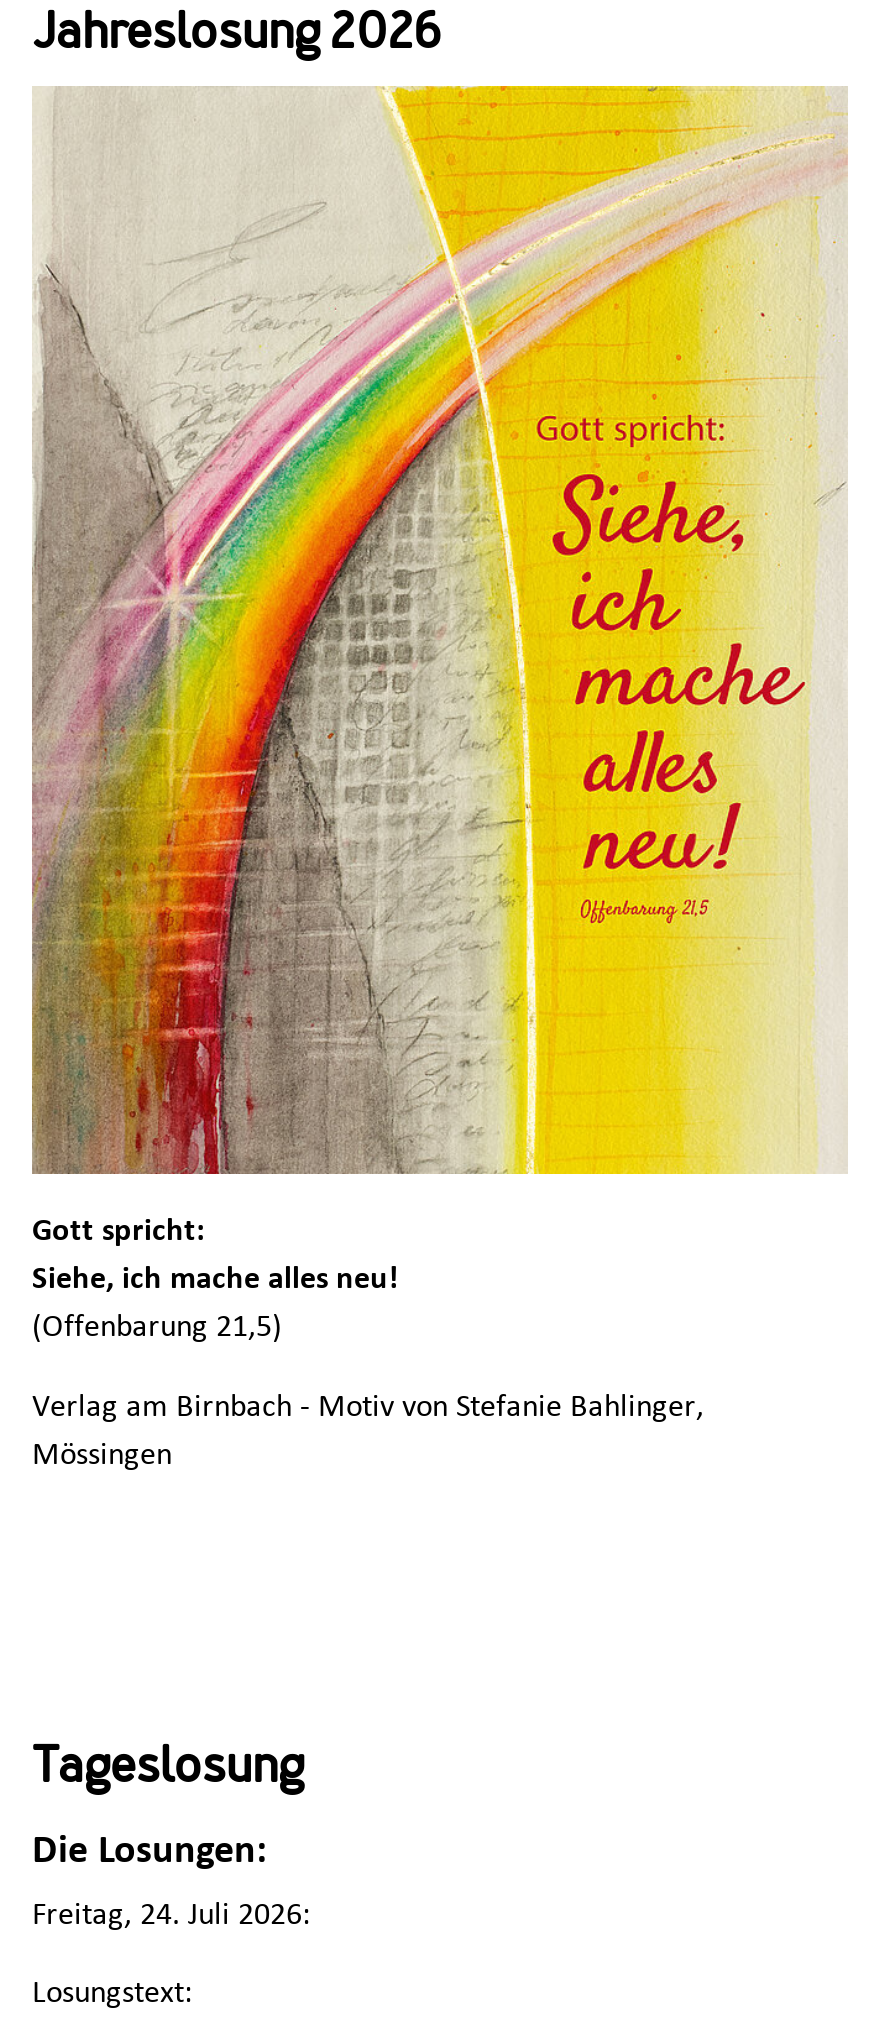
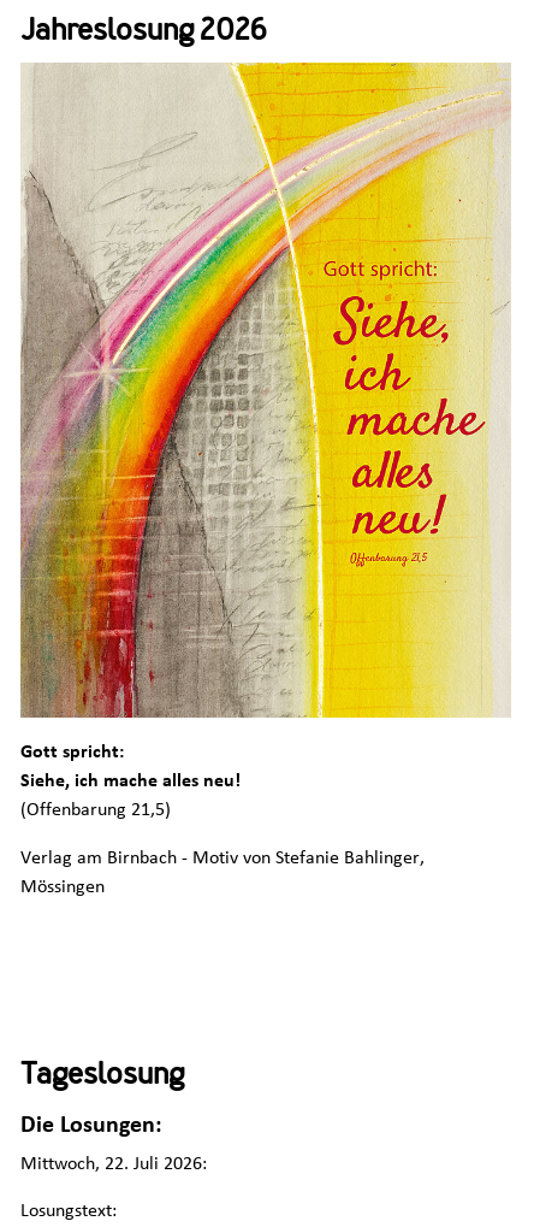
[32,1898,310,1930] Freitag, 24. Juli 2026: -> [20,1154,207,1173] Mittwoch, 22. Juli 2026:

